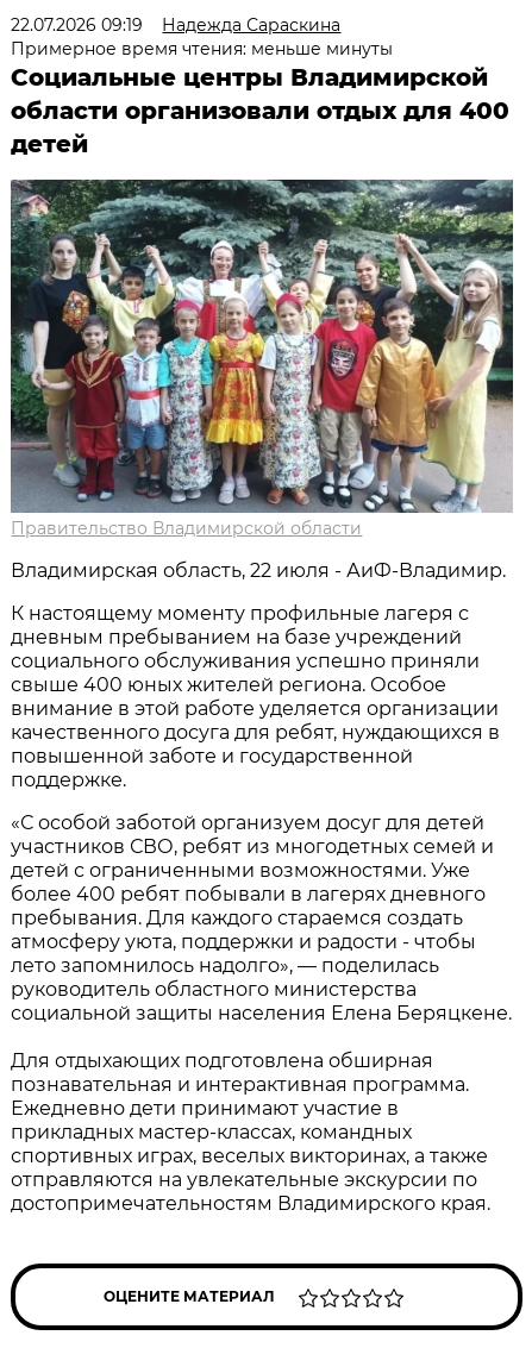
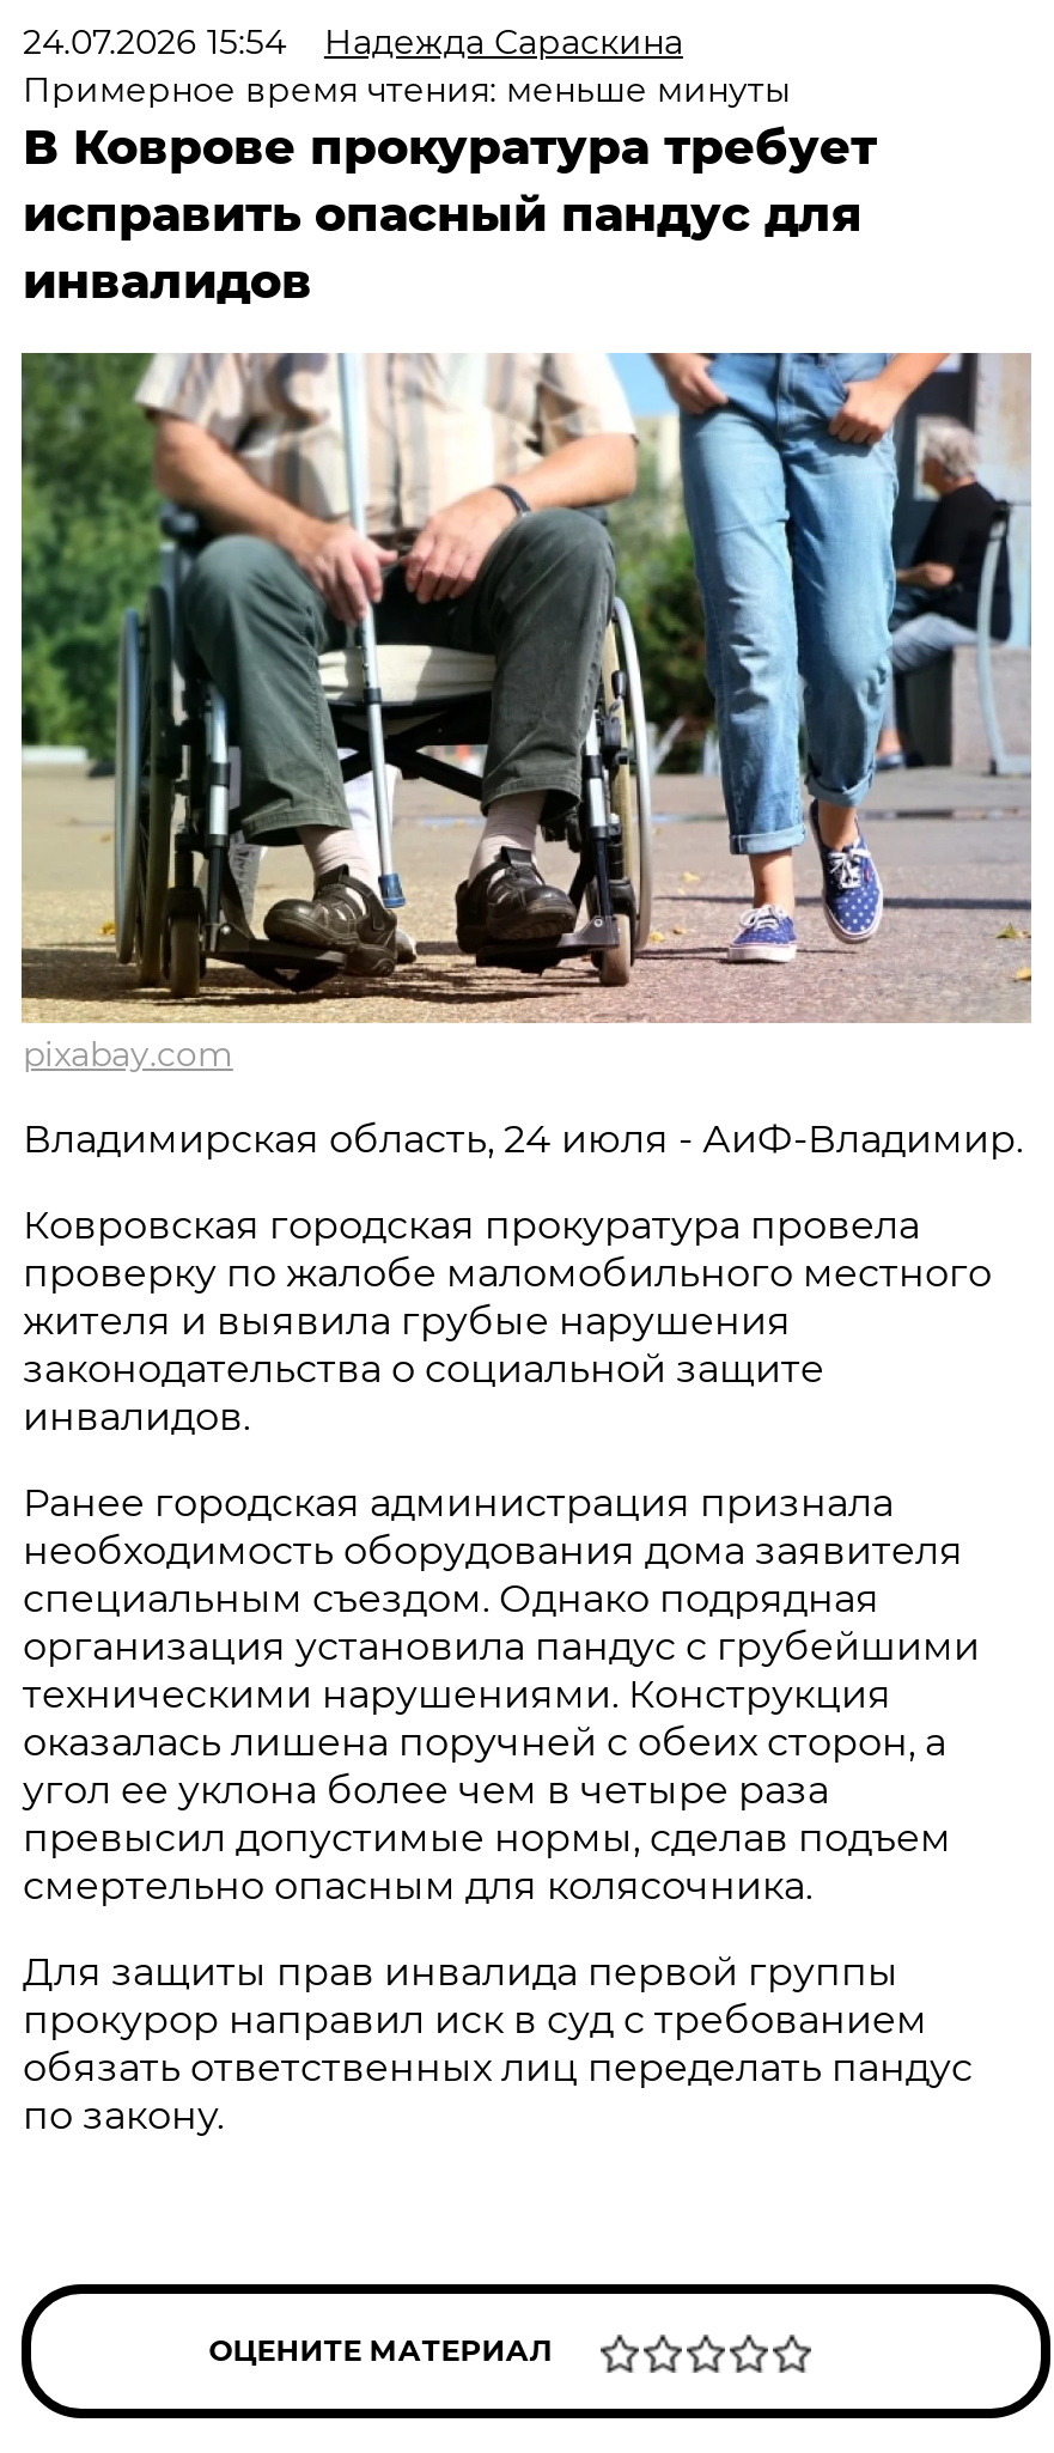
[11,14,341,36] 22.07.2026 09:19 Надежда Сараскина -> [22,20,683,63] 24.07.2026 15:54 Надежда Сараскина
[11,63,510,158] Социальные центры Владимирской | области организовали отдых для 400 | детей -> [22,118,877,310] В Коврове прокуратура требует | исправить опасный пандус для | инвалидов
[11,178,514,513] [image] -> [22,351,1031,851] [image]
[11,518,362,539] Правительство Владимирской области -> [22,1033,233,1076] pixabay.com
[11,559,506,582] Владимирская область, 22 июля - АиФ-Владимир. -> [22,1116,1023,1162] Владимирская область, 24 июля - АиФ-Владимир.
[11,602,500,791] К настоящему моменту профильные лагеря с | дневным пребыванием на базе учреждений | социального обслуживания успешно приняли | свыше 400 юных жителей региона. Особое | внимание в этой работе уделяется организации | качественного досуга для ребят, нуждающихся в | повышенной заботе и государственной | поддержке. -> [22,1203,992,1439] Ковровская городская прокуратура провела | проверку по жалобе маломобильного местного | жителя и выявила грубые нарушения | законодательства о социальной защите | инвалидов.
[11,811,512,1024] «С особой заботой организуем досуг для детей | участников СВО, ребят из многодетных семей и | детей с ограниченными возможностями. Уже | более 400 ребят побывали в лагерях дневного | пребывания. Для каждого стараемся создать | атмосферу уюта, поддержки и радости - чтобы | лето запомнилось надолго», — поделилась | руководитель областного министерства | социальной защиты населения Елена Беряцкене. -> [22,1480,980,1909] Ранее городская администрация признала | необходимость оборудования дома заявителя | специальным съездом. Однако подрядная | организация установила пандус с грубейшими | техническими нарушениями. Конструкция | оказалась лишена поручней с обеих сторон, а | угол ее уклона более чем в четыре раза | превысил допустимые нормы, сделав подъем | смертельно опасным для колясочника.
[11,1049,491,1215] Для отдыхающих подготовлена обширная | познавательная и интерактивная программа. | Ежедневно дети принимают участие в | прикладных мастер-классах, командных | спортивных играх, веселых викторинах, а также | отправляются на увлекательные экскурсии по | достопримечательностям Владимирского края. -> [22,1949,972,2138] Для защиты прав инвалида первой группы | прокурор направил иск в суд с требованием | обязать ответственных лиц переделать пандус | по закону.

